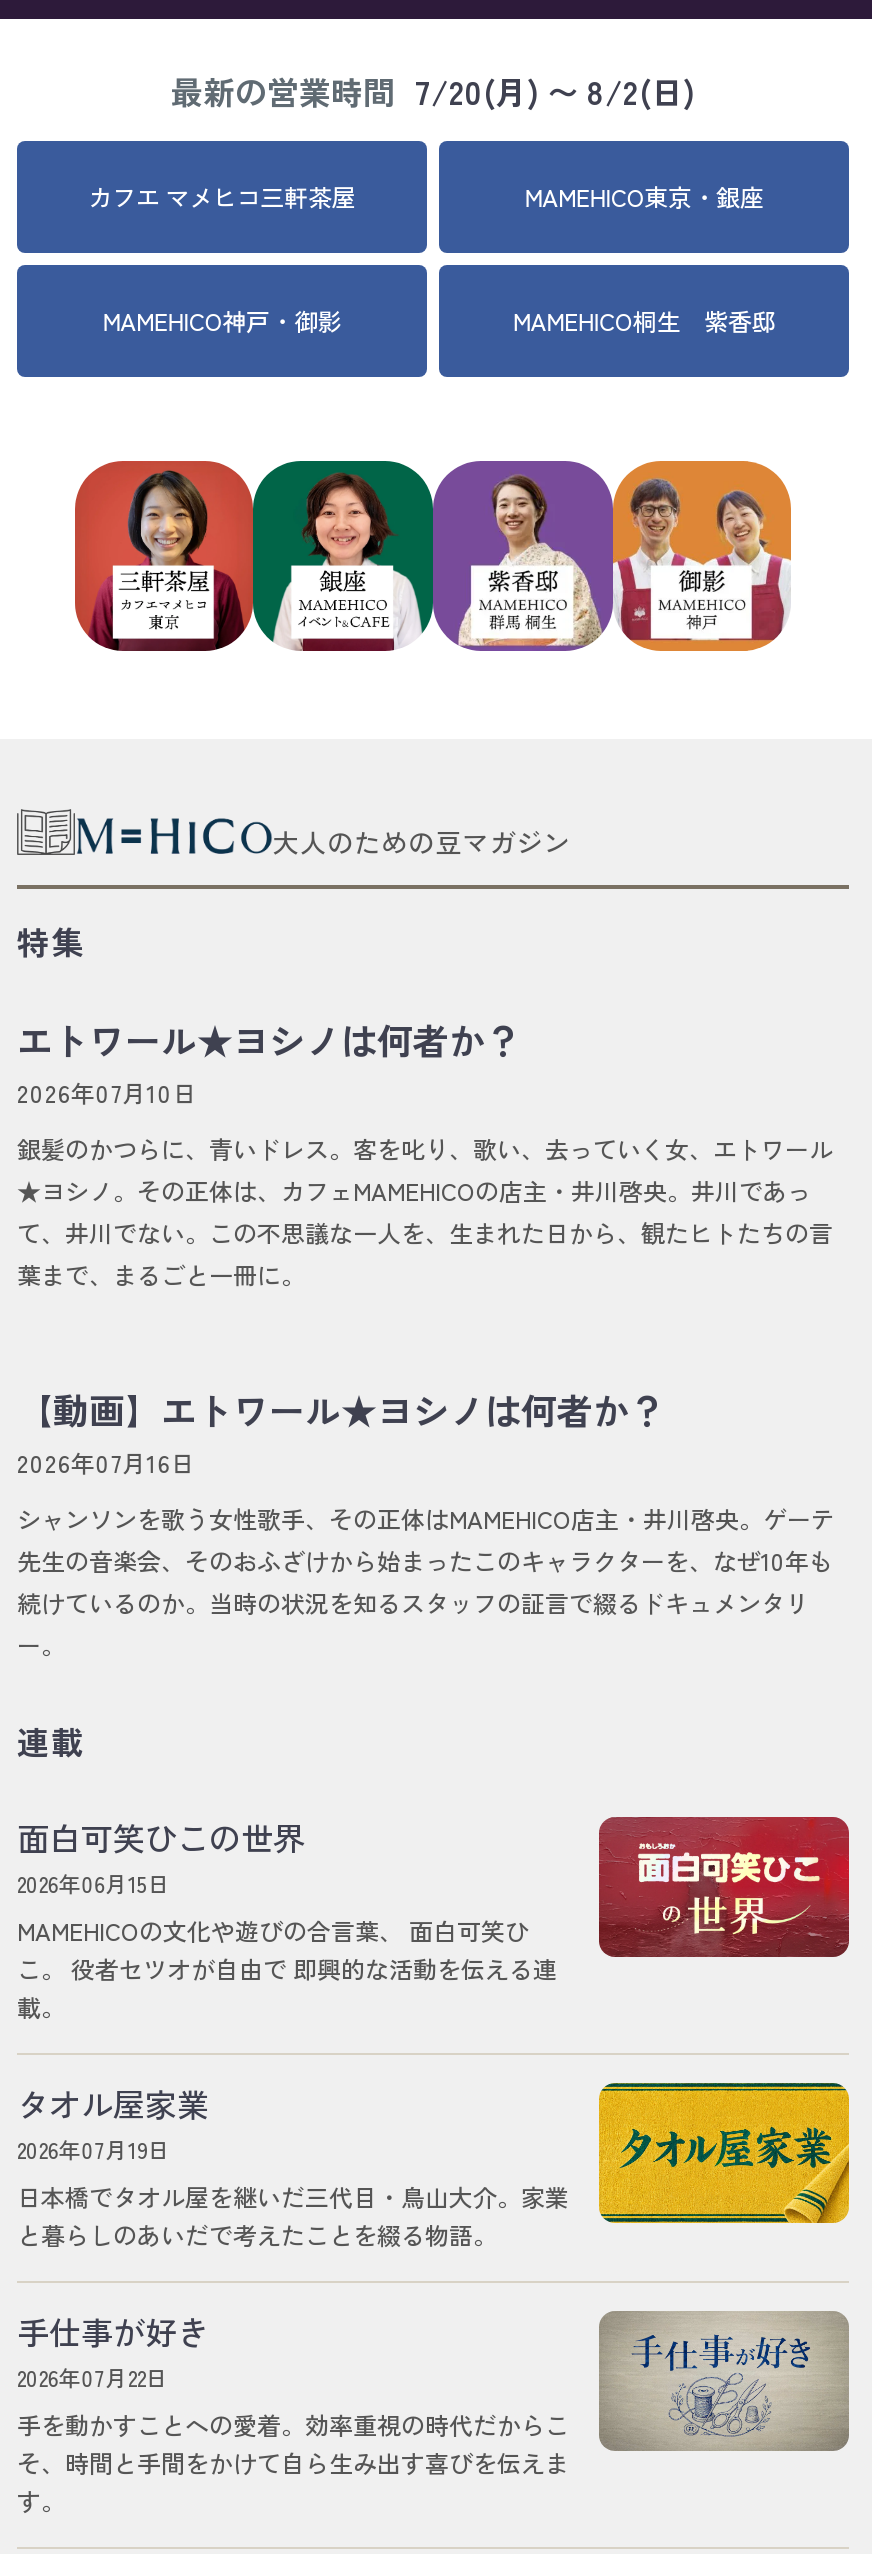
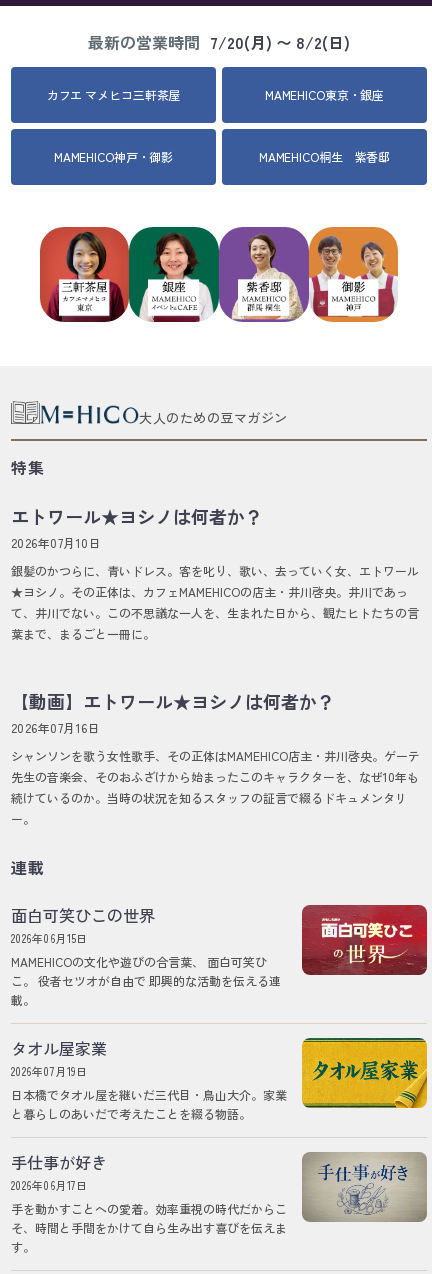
[17,2361,169,2393] 2026年07月22日 -> [11,1177,88,1193] 2026年06月17日

